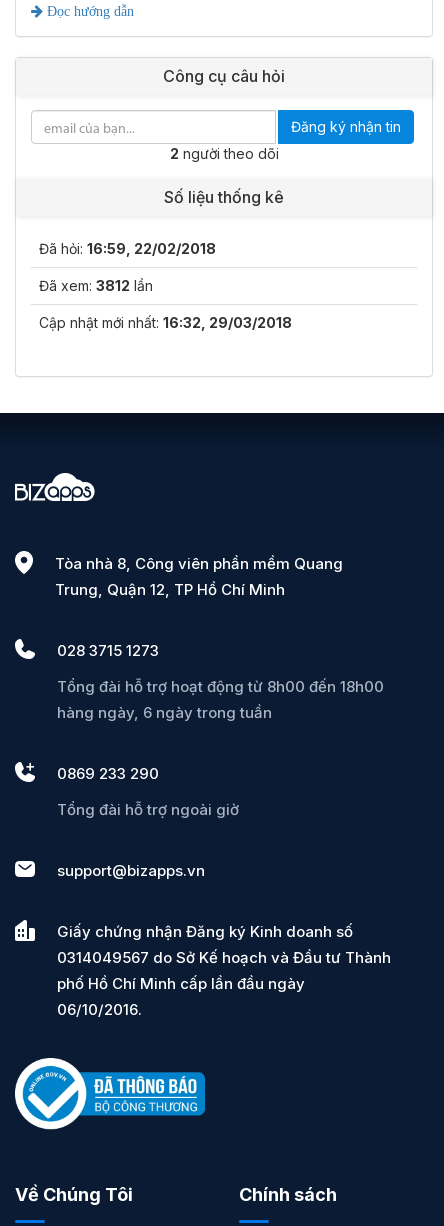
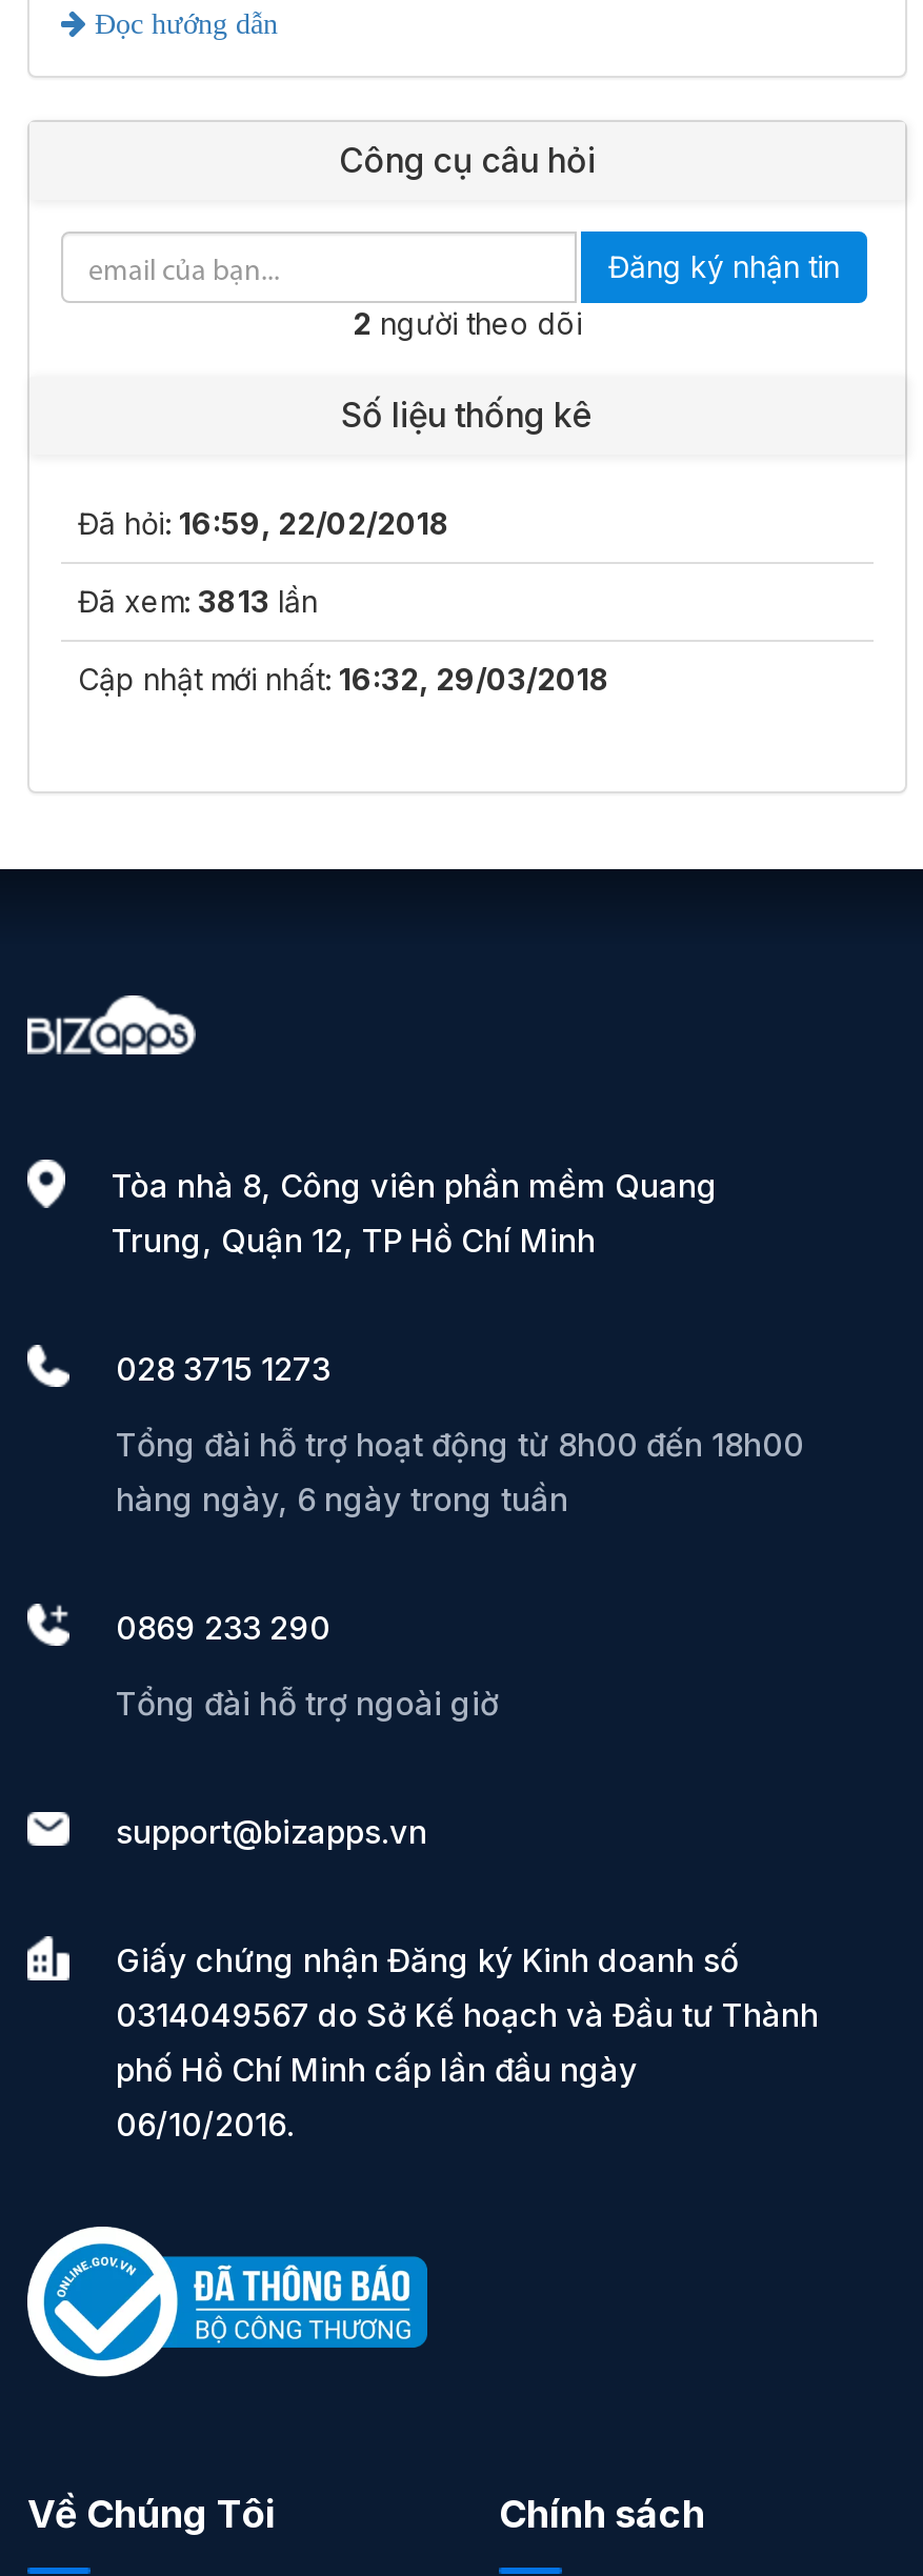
[39,277,153,294] Đã xem: 3812 lần -> [78,583,318,619] Đã xem: 3813 lần

